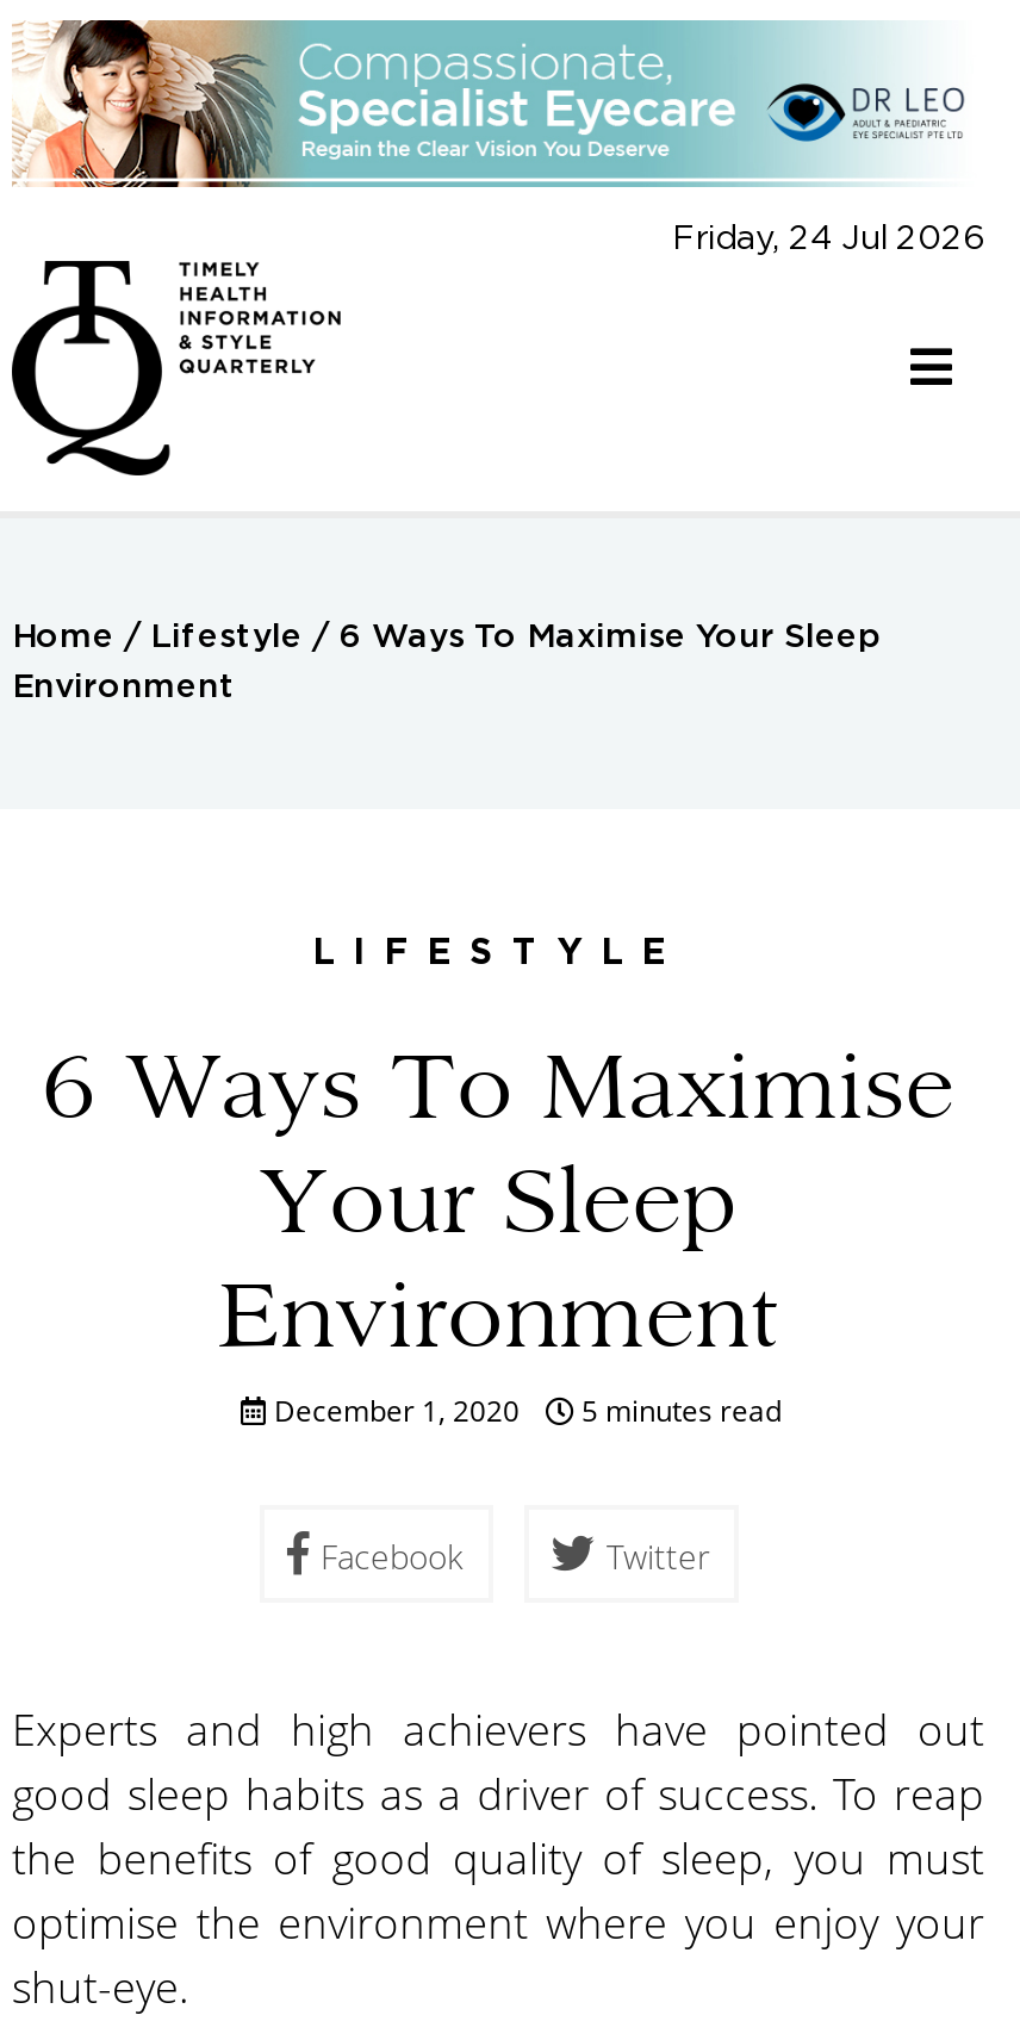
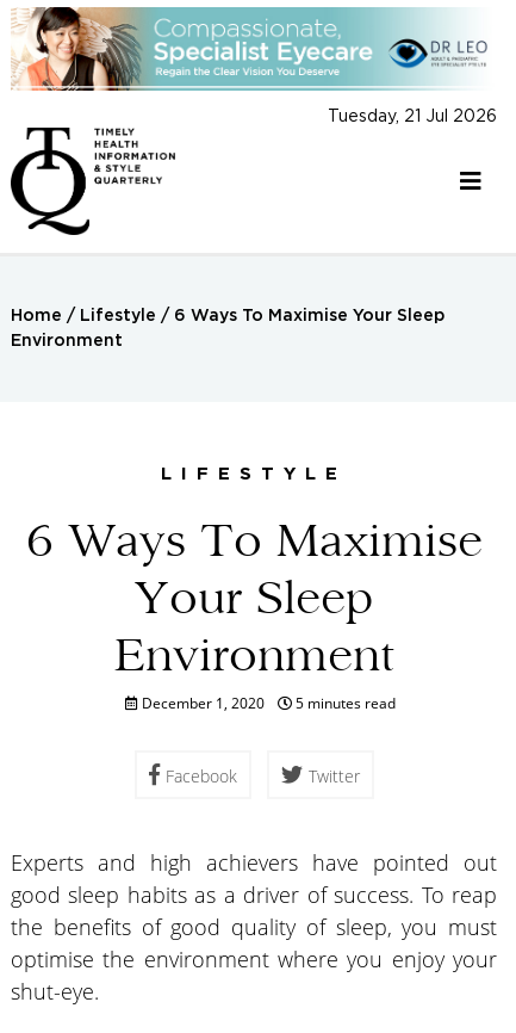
[672,217,984,253] Friday, 24 Jul 2026 -> [328,106,497,124] Tuesday, 21 Jul 2026

